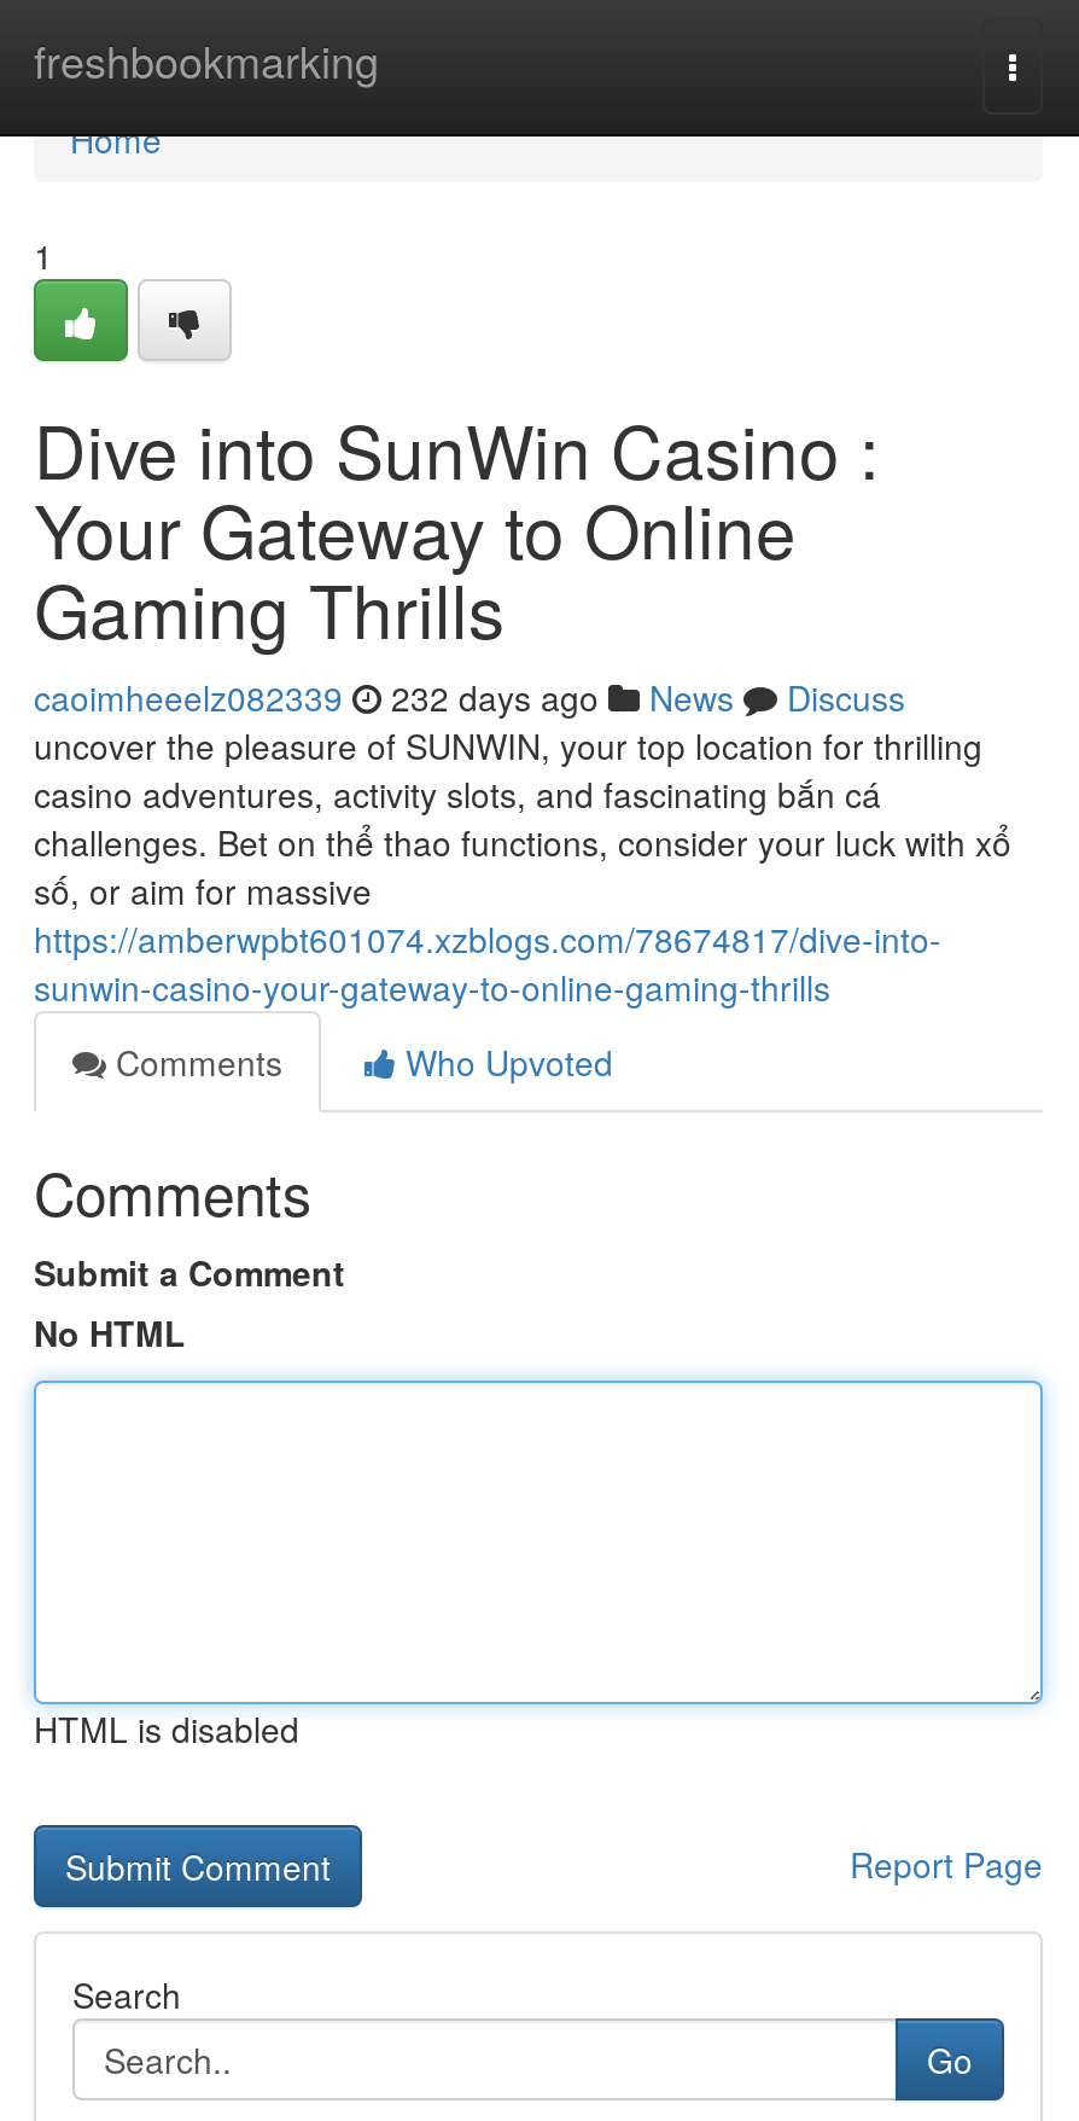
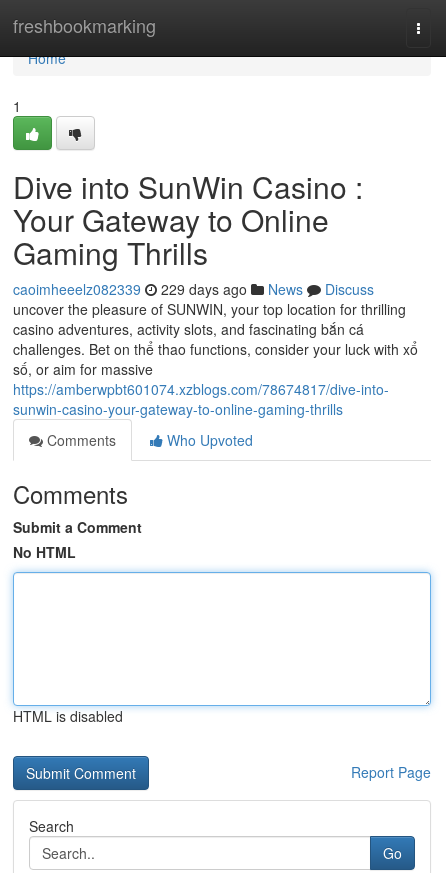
[34,673,905,721] caoimheeelz082339 232 days ago News Discuss -> [13,279,374,299] caoimheeelz082339 229 days ago News Discuss

